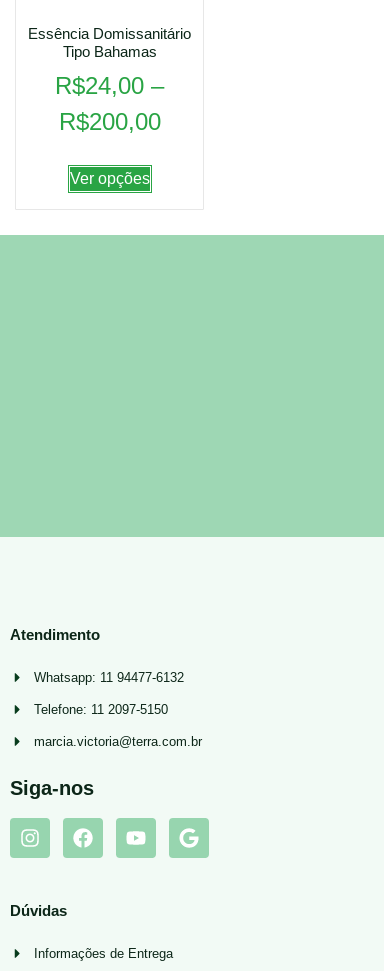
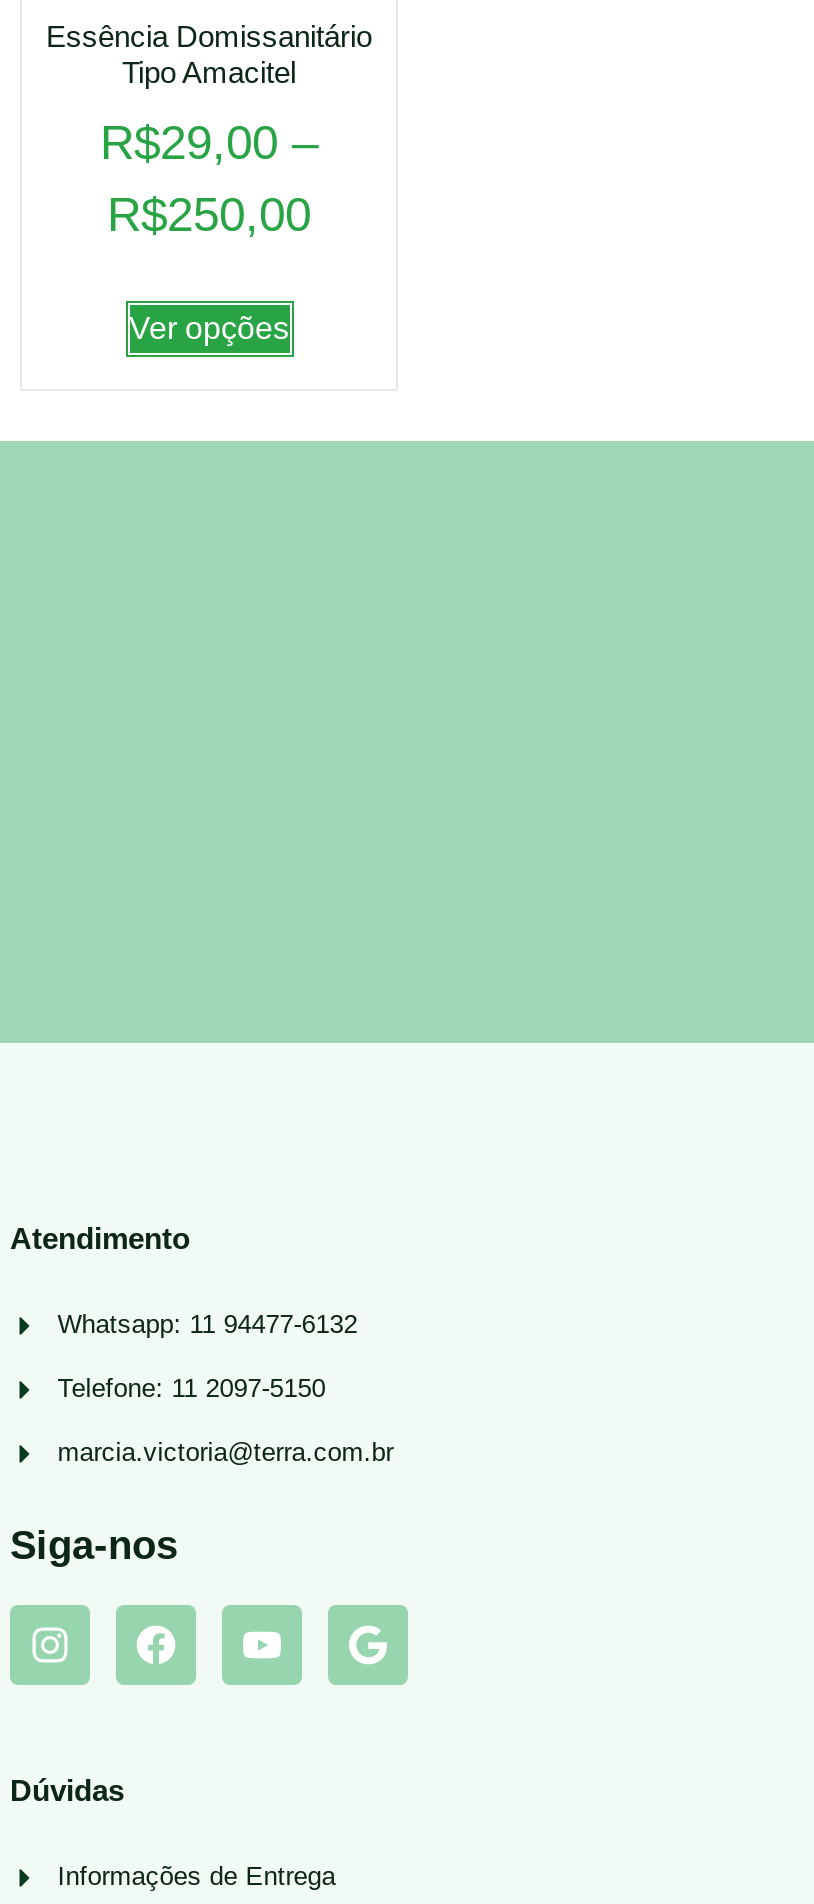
[62,43,156,60] Tipo Bahamas -> [122,56,296,90] Tipo Amacitel
[55,72,164,135] R$24,00 – | R$200,00 -> [100,115,318,241] R$29,00 – | R$250,00

